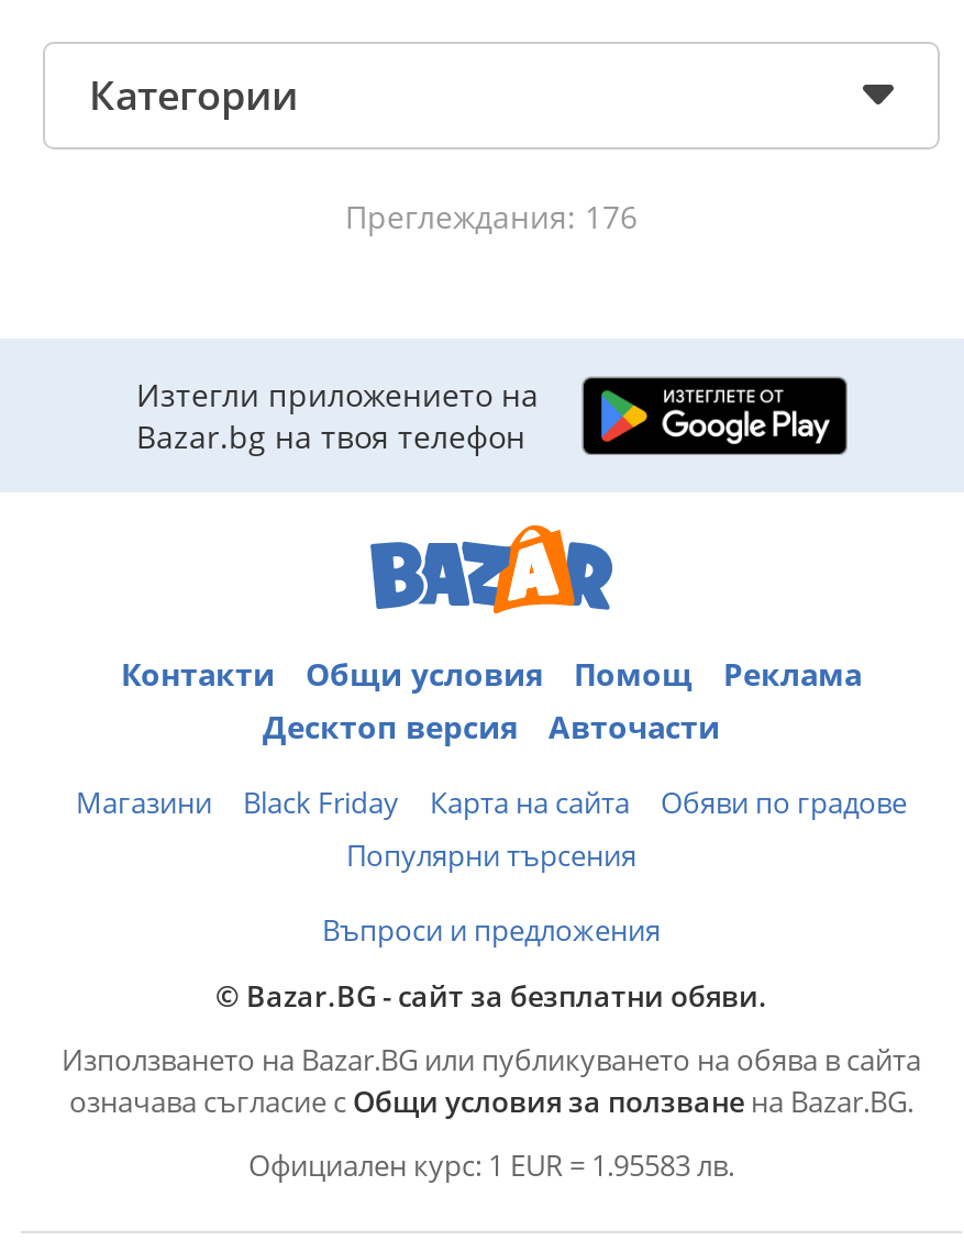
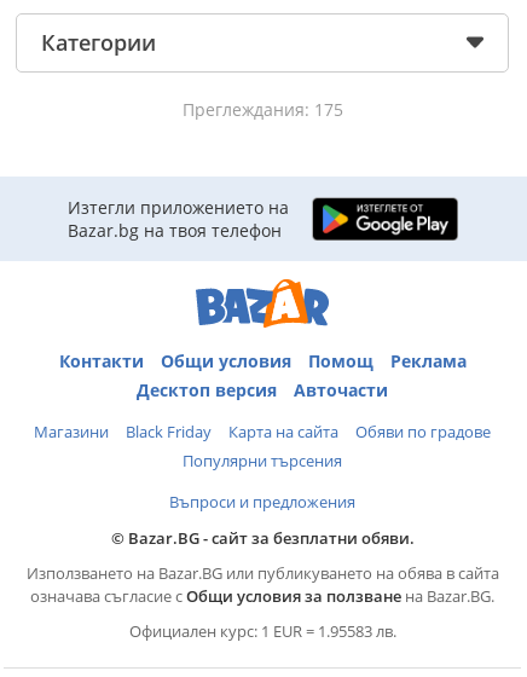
[345,196,638,237] Преглеждания: 176 -> [182,98,343,121] Преглеждания: 175

